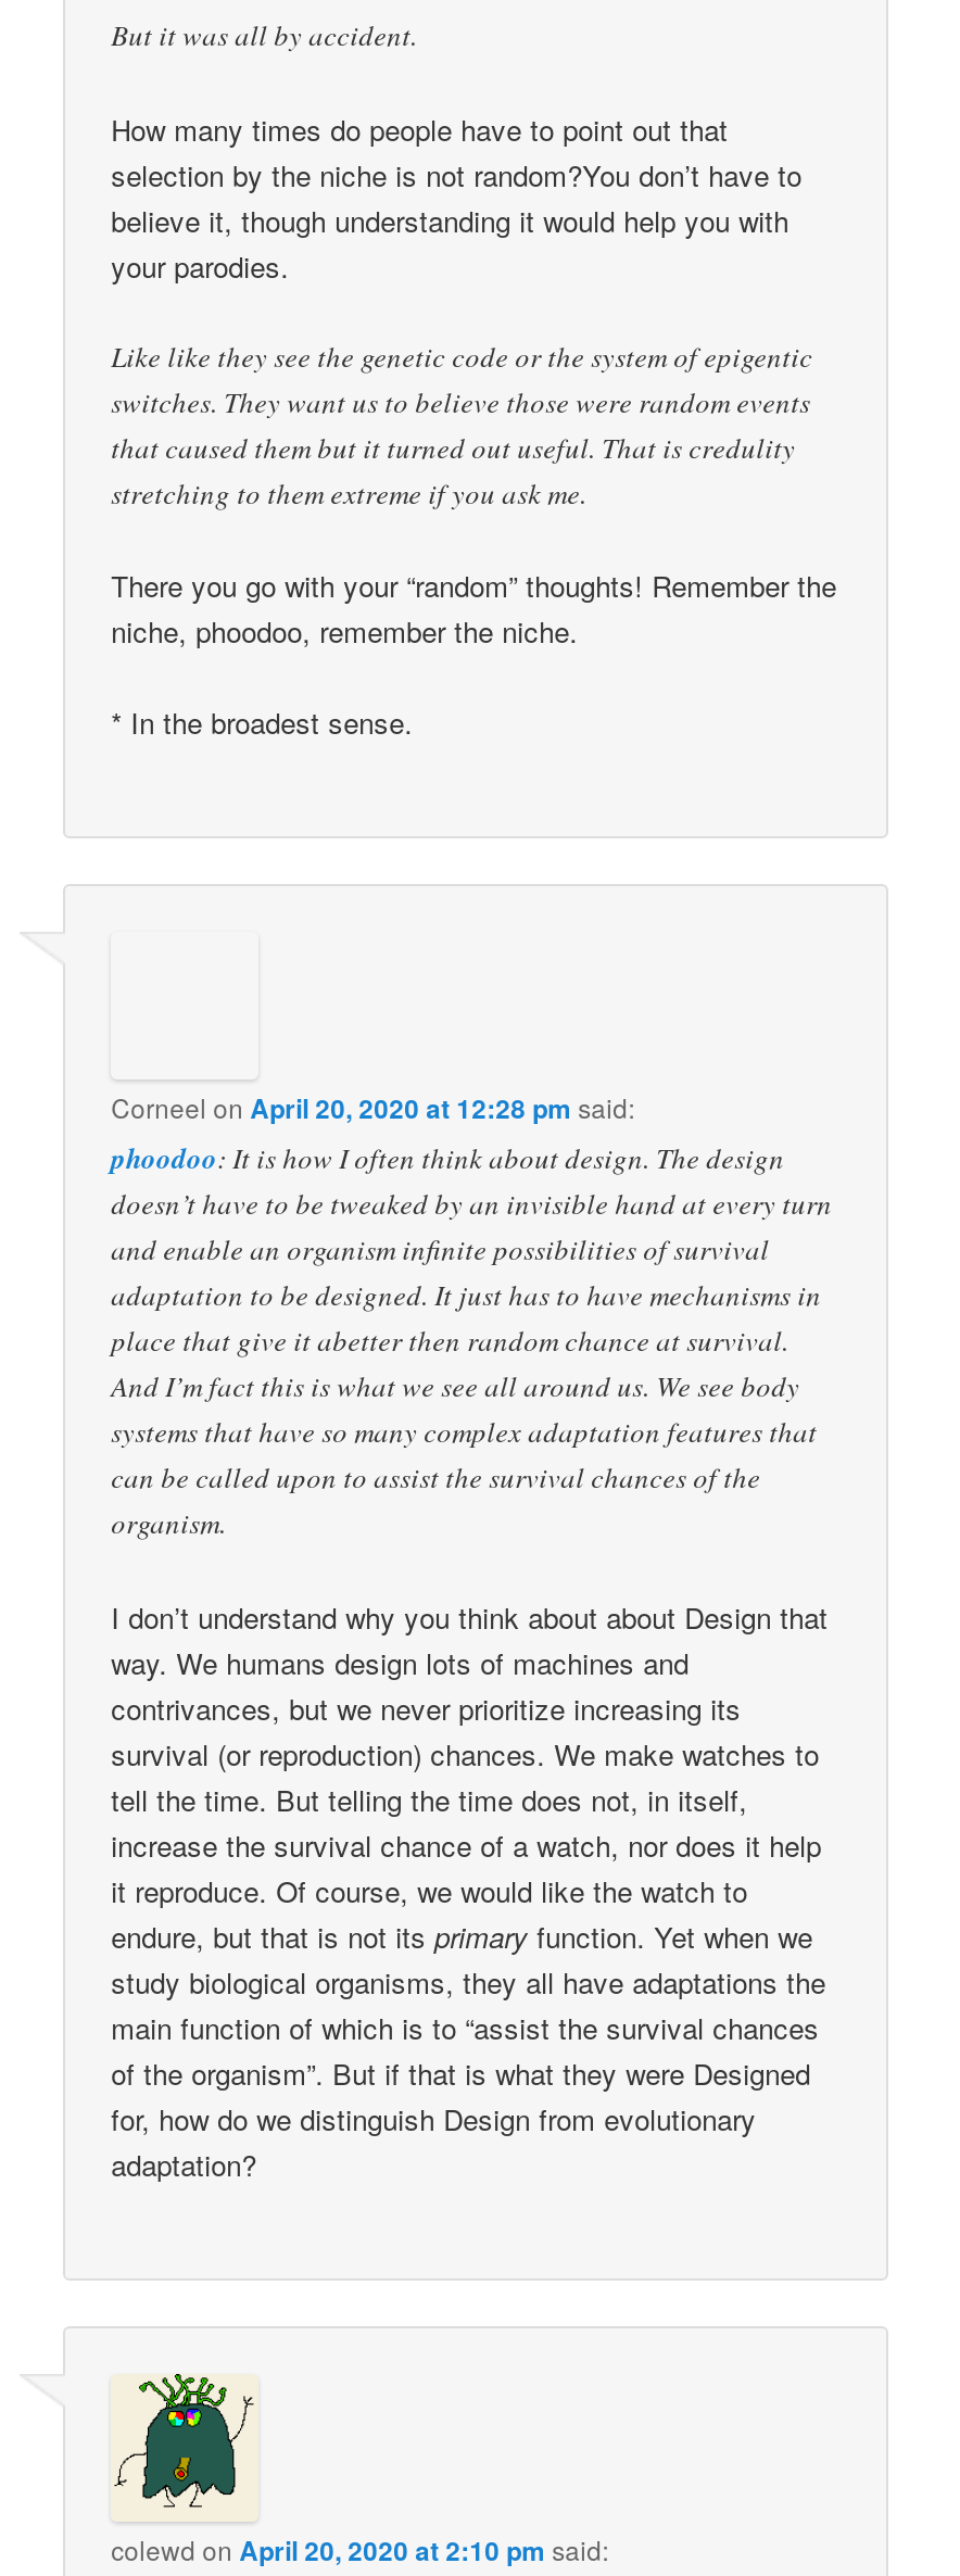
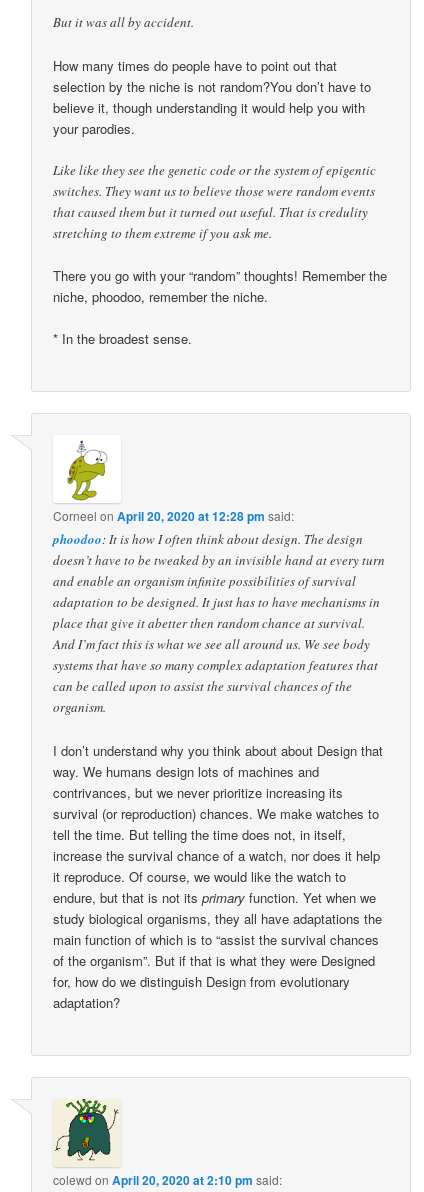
none -> [66,440,108,501] [image]

